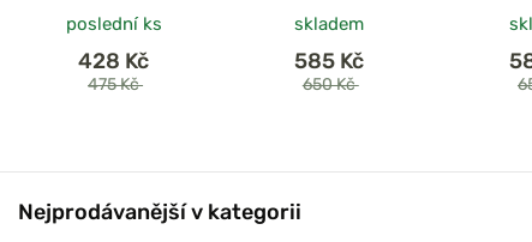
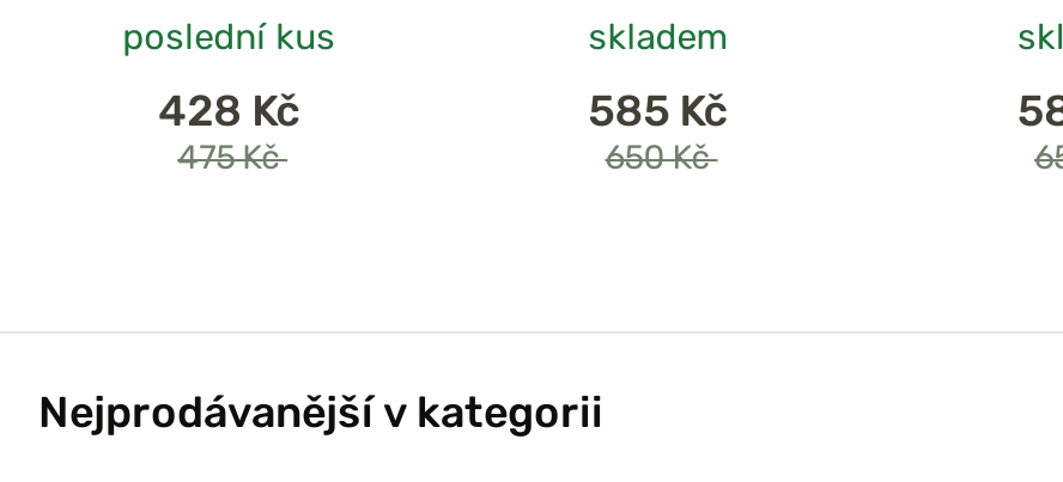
[66,13,162,35] poslední ks -> [122,16,335,59] poslední kus

